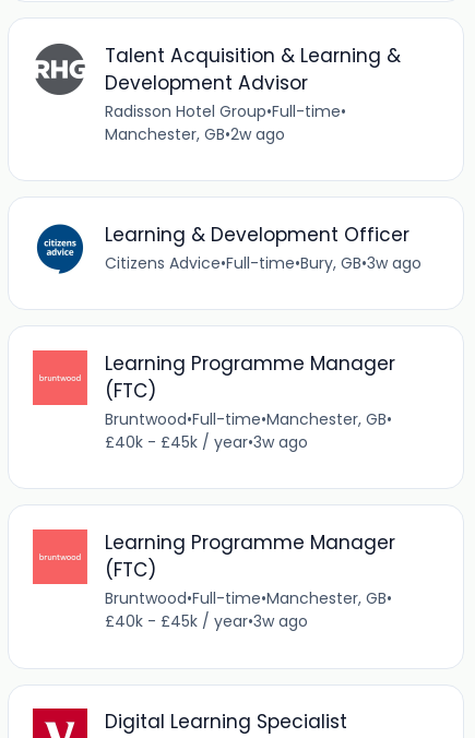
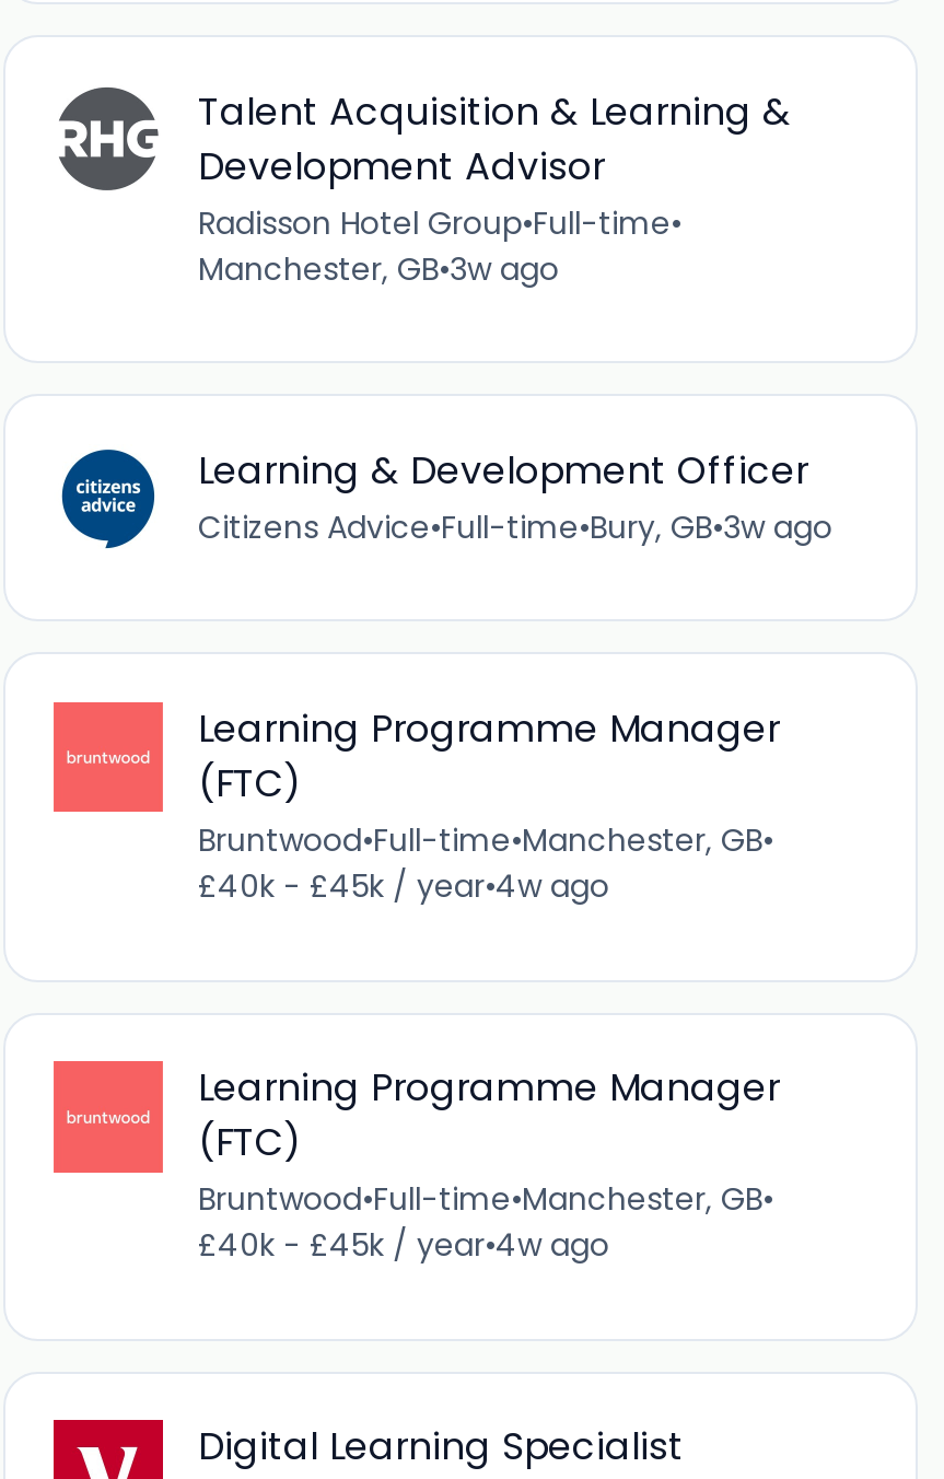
[105,123,285,145] Manchester, GB•2w ago -> [198,246,559,290] Manchester, GB•3w ago
[105,431,308,453] £40k - £45k / year•3w ago -> [198,864,609,908] £40k - £45k / year•4w ago
[105,610,308,632] £40k - £45k / year•3w ago -> [198,1223,609,1267] £40k - £45k / year•4w ago

